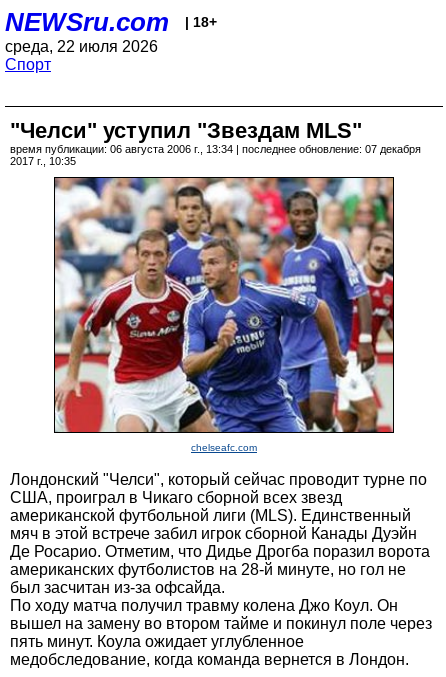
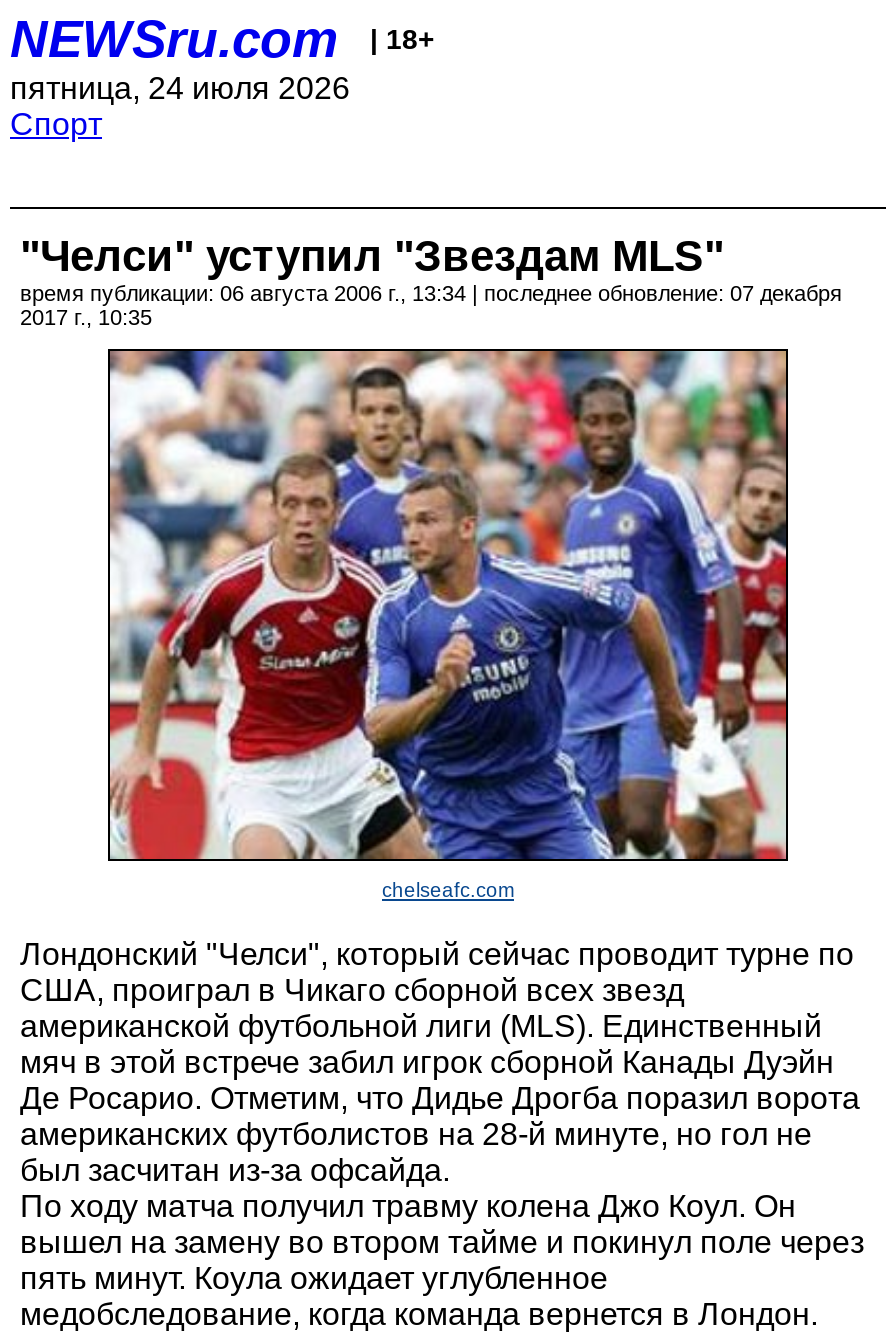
[5,38,158,55] среда, 22 июля 2026 -> [10,71,350,105] пятница, 24 июля 2026

